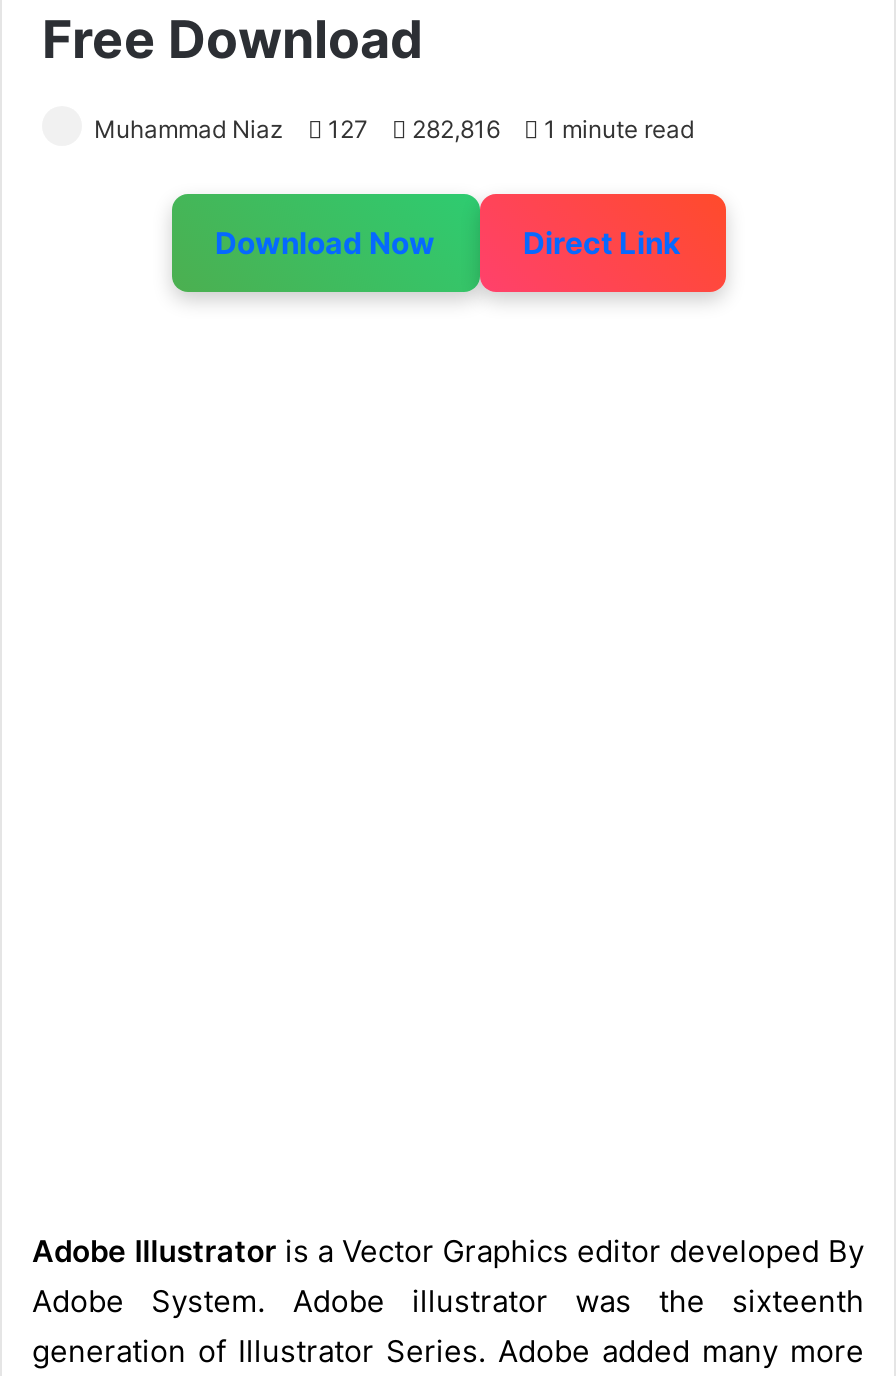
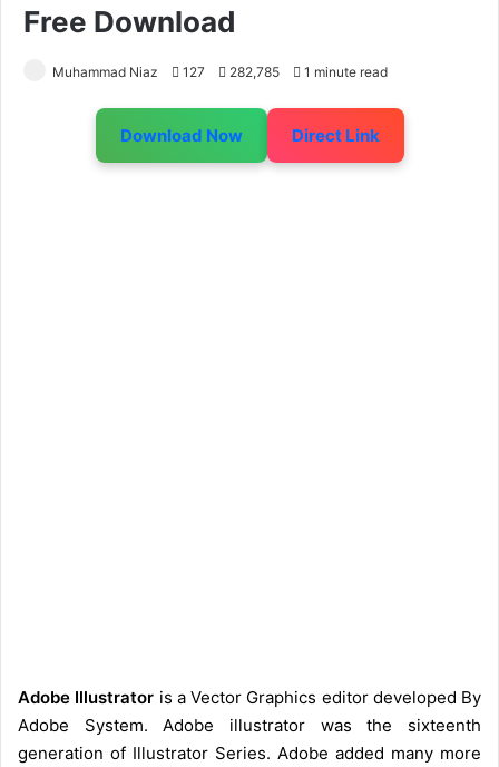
[94,114,694,144] Muhammad Niaz 127 282,816 1 minute read -> [52,64,388,80] Muhammad Niaz 127 282,785 1 minute read

